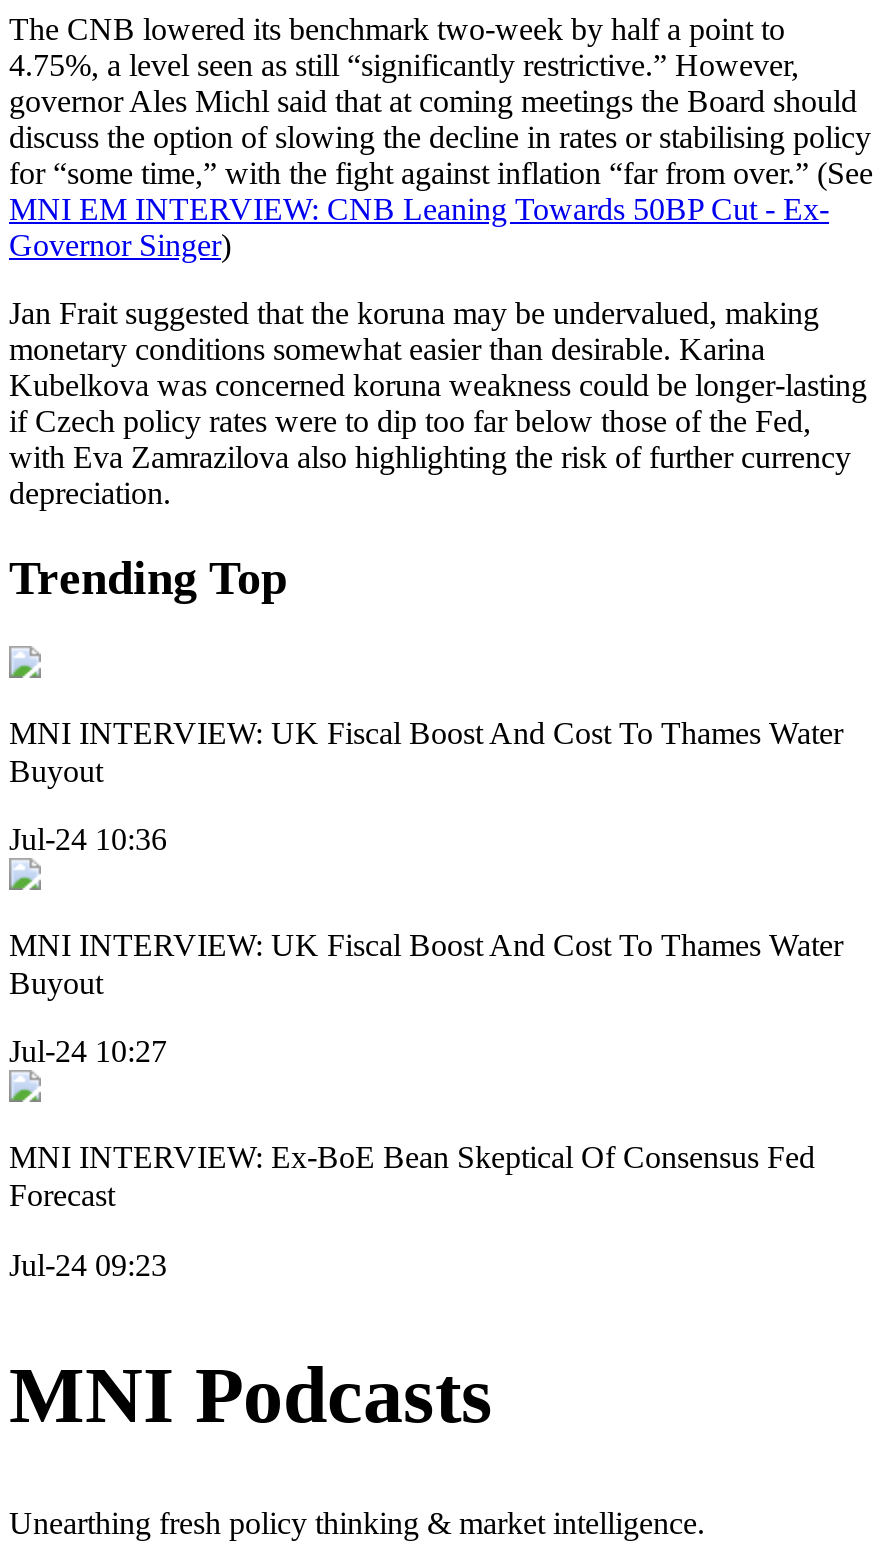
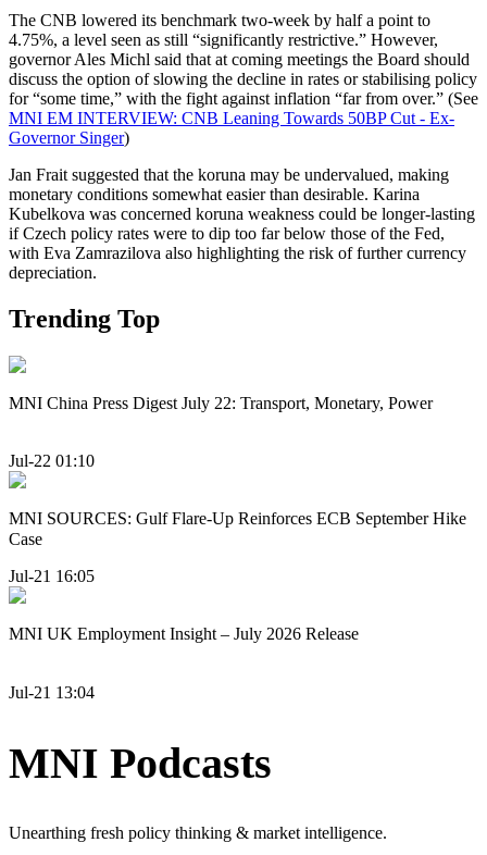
[9,715,843,787] MNI INTERVIEW: UK Fiscal Boost And Cost To Thames Water | Buyout -> [9,393,433,412] MNI China Press Digest July 22: Transport, Monetary, Power
[9,822,167,856] Jul-24 10:36 -> [9,451,95,470] Jul-22 01:10
[9,928,843,1000] MNI INTERVIEW: UK Fiscal Boost And Cost To Thames Water | Buyout -> [9,509,466,548] MNI SOURCES: Gulf Flare-Up Reinforces ECB September Hike | Case
[9,1035,167,1069] Jul-24 10:27 -> [9,567,95,586] Jul-21 16:05
[9,1141,815,1213] MNI INTERVIEW: Ex-BoE Bean Skeptical Of Consensus Fed | Forecast -> [9,625,359,643] MNI UK Employment Insight – July 2026 Release
[9,1248,167,1282] Jul-24 09:23 -> [9,683,95,701] Jul-21 13:04

